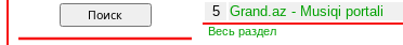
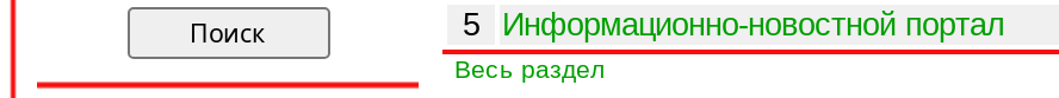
[230,3,383,19] Grand.az - Musiqi portali -> [502,7,1005,43] Информационно-новостной портал

